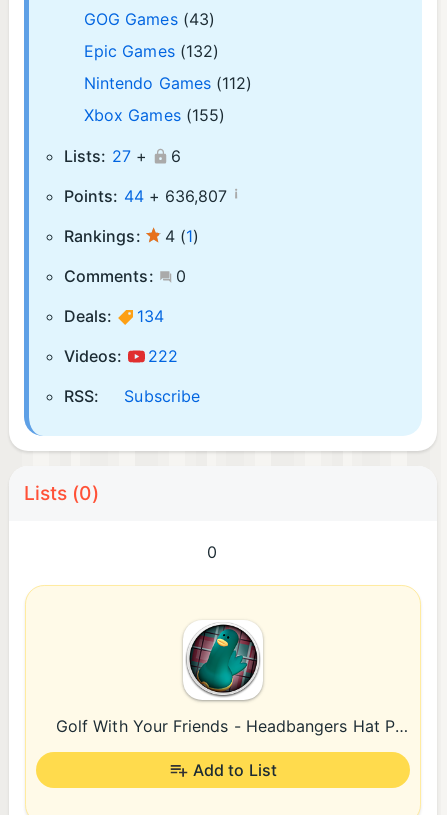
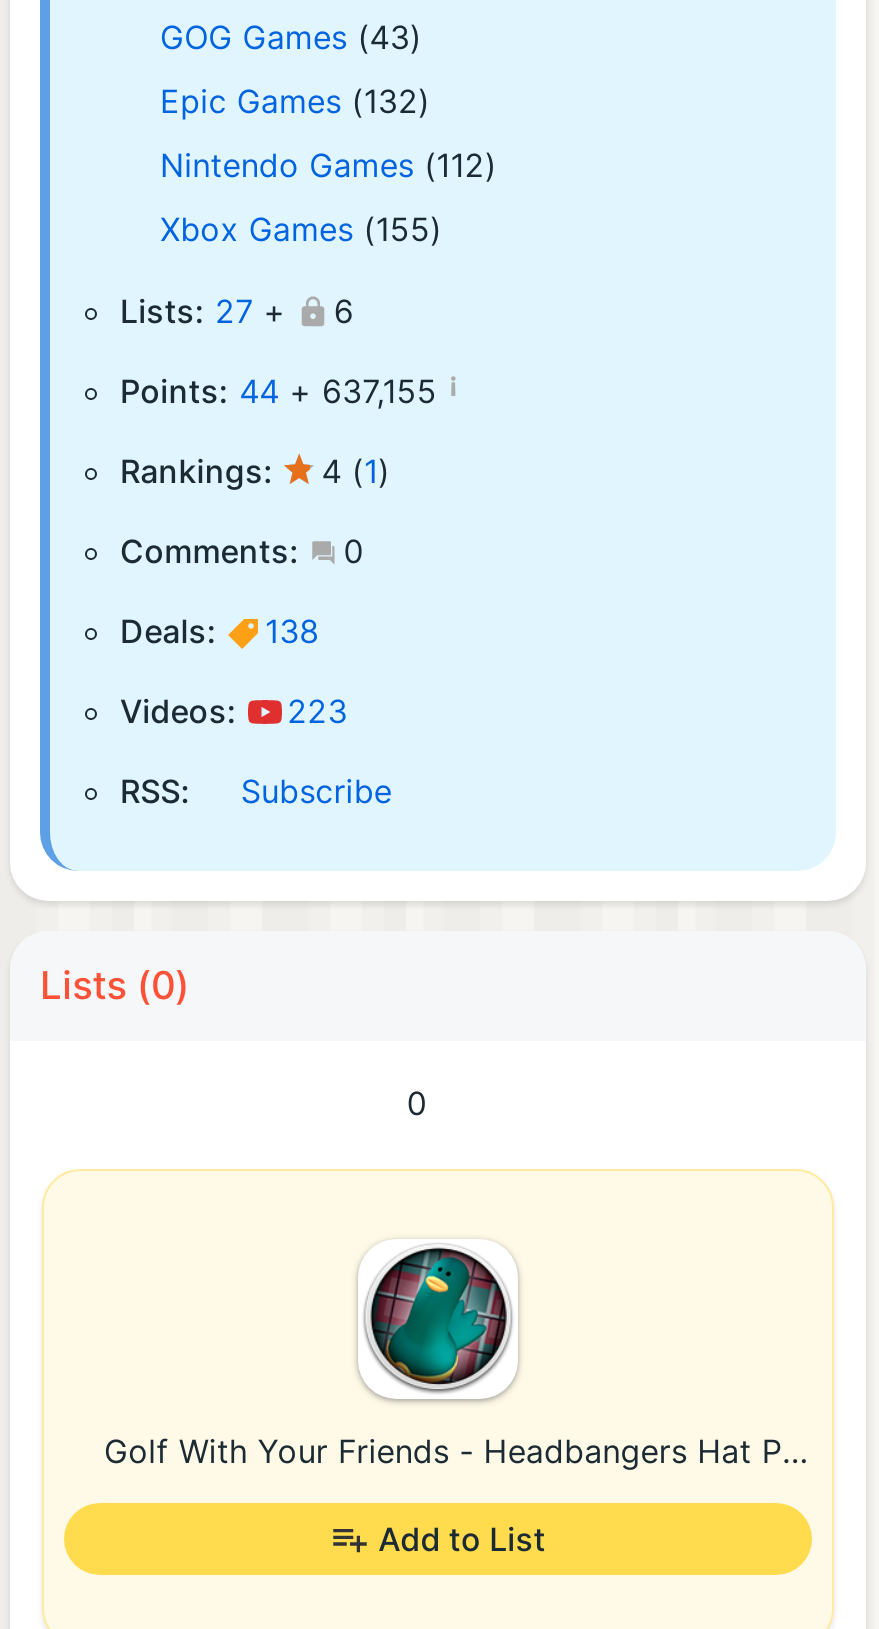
[74,183,238,206] Points: 44 + 636,807 ¡ -> [140,365,457,411] Points: 44 + 637,155 ¡
[76,306,164,326] Deals: 134 -> [144,611,319,651] Deals: 138
[75,346,178,366] Videos: 222 -> [142,691,348,731] Videos: 223

